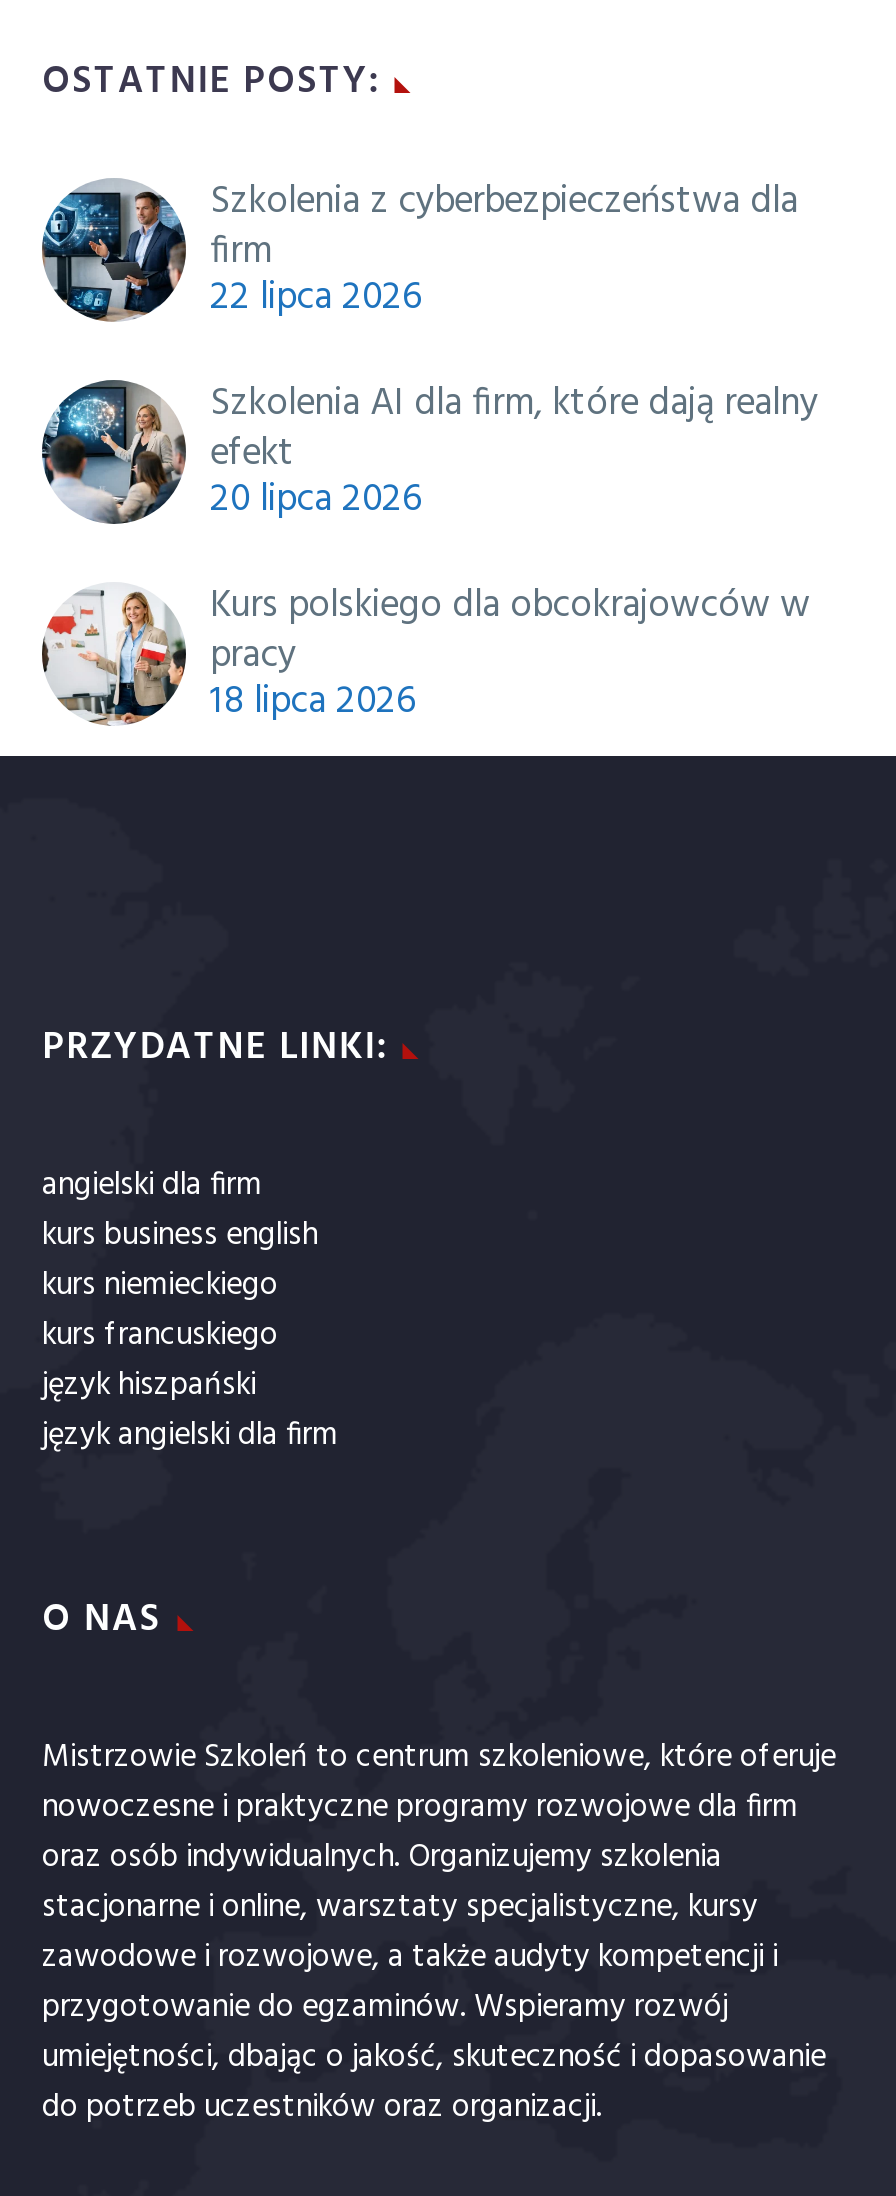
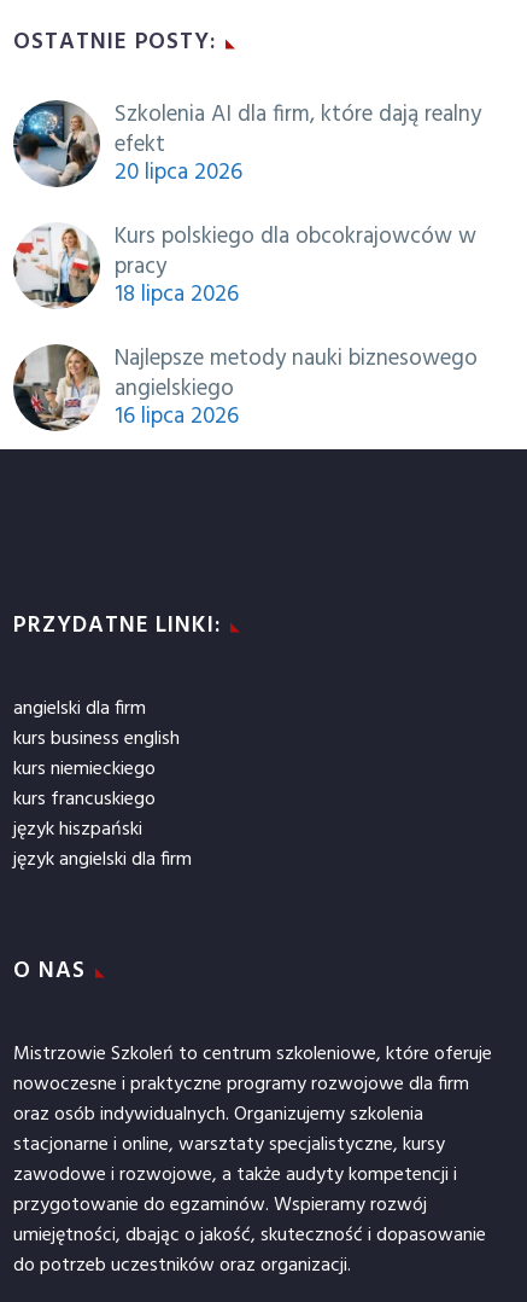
[42,172,798,328] [image] | Szkolenia z cyberbezpieczeństwa dla | firm | 22 lipca 2026 -> none
moved [38,374,818,732] -> [11,97,481,313]: [image] | Szkolenia AI dla firm, które dają realny | efekt | 20 lipca 2026 | Kurs polskiego dla obcokrajowców w | pracy | 18 lipca 2026
none -> [13,341,478,435] [image] | Najlepsze metody nauki biznesowego | angielskiego | 16 lipca 2026

